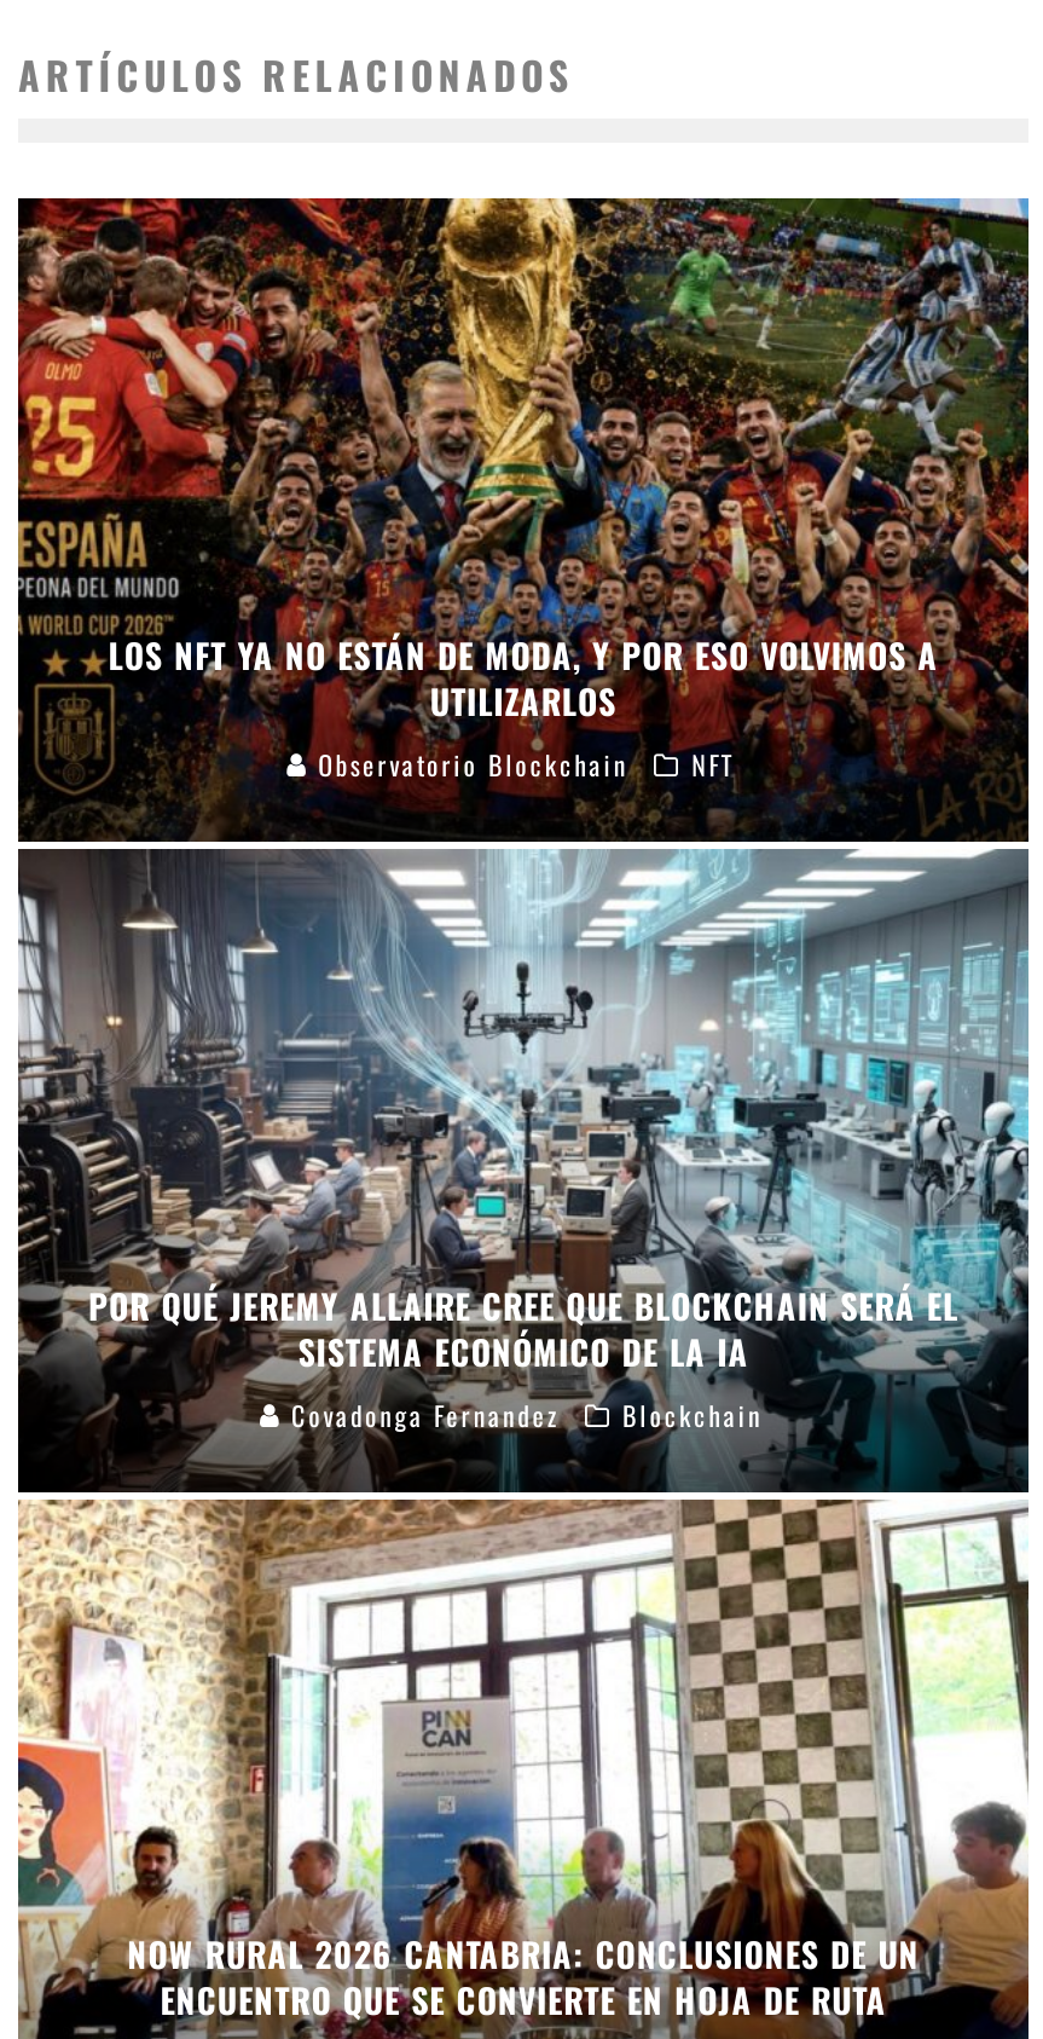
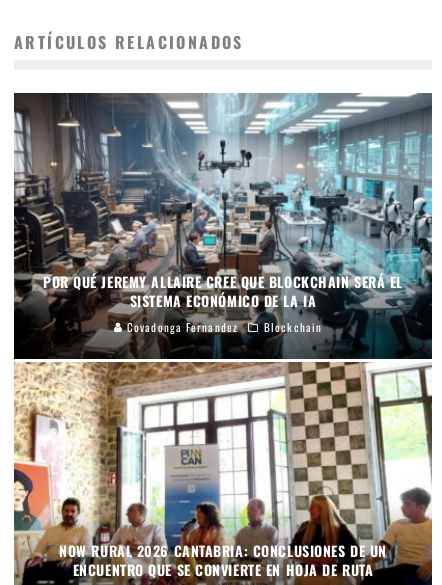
[16,196,1031,842] [image] | LOS NFT YA NO ESTÁN DE MODA, Y POR ESO VOLVIMOS A | UTILIZARLOS | Observatorio Blockchain | NFT -> none

